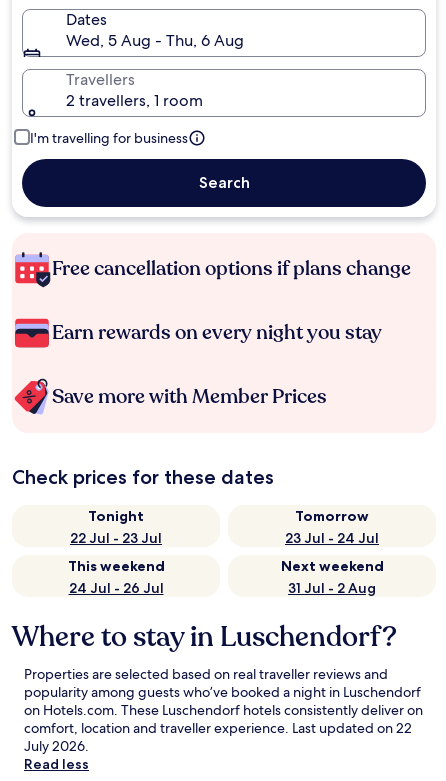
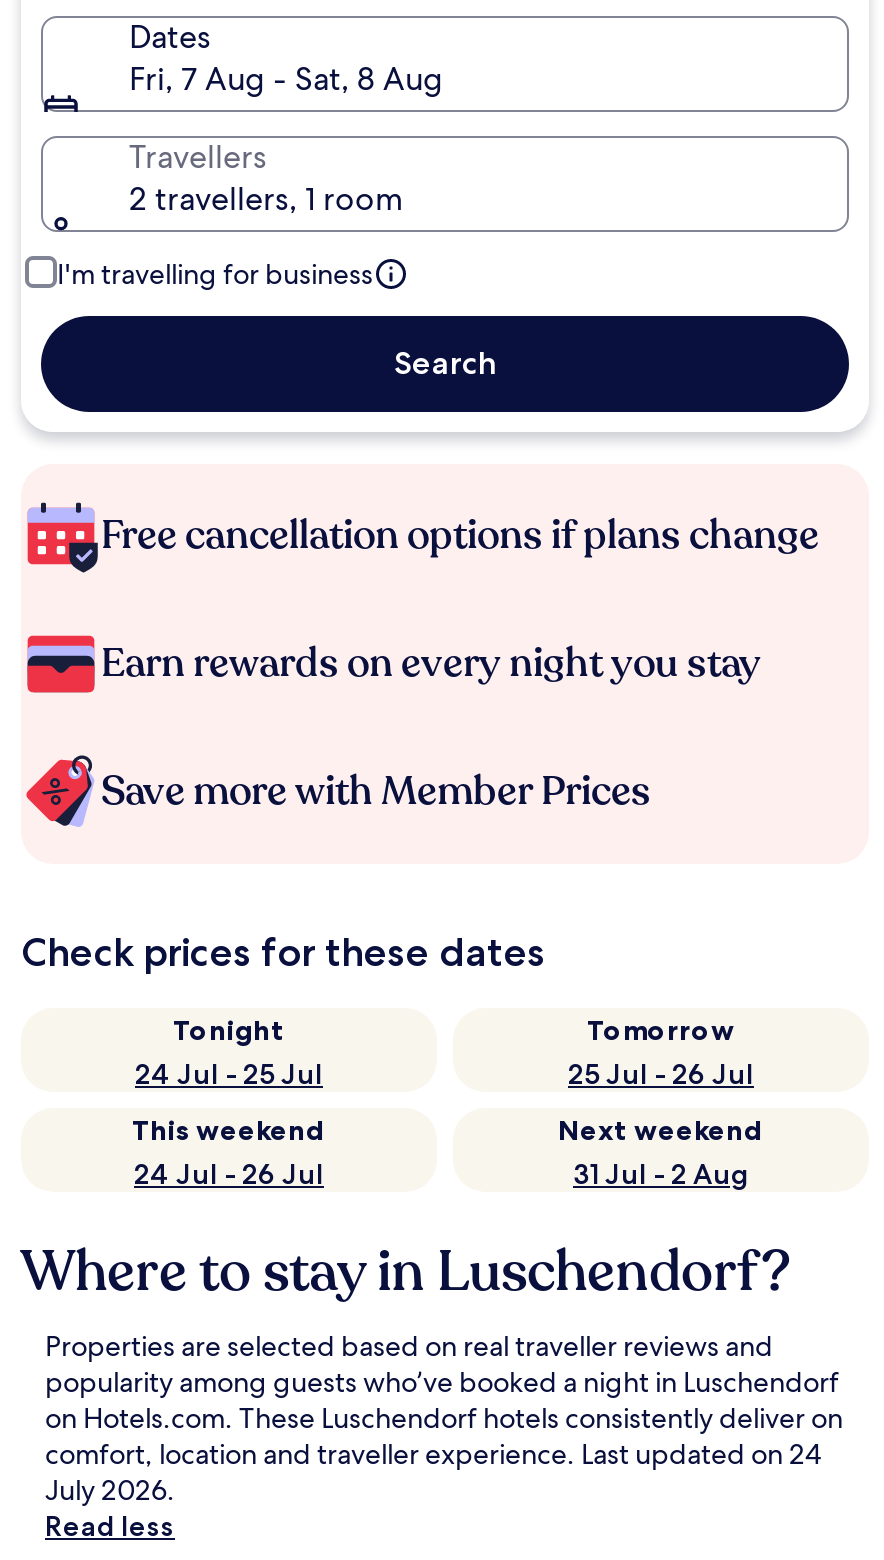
[66,30,244,51] Wed, 5 Aug - Thu, 6 Aug -> [129,58,443,100] Fri, 7 Aug - Sat, 8 Aug
[70,529,162,547] 22 Jul - 23 Jul -> [135,1056,323,1092] 24 Jul - 25 Jul
[285,529,379,547] 23 Jul - 24 Jul -> [568,1056,754,1092] 25 Jul - 26 Jul
[24,719,412,737] comfort, location and traveller experience. Last updated on 22 -> [45,1436,821,1472] comfort, location and traveller experience. Last updated on 24

